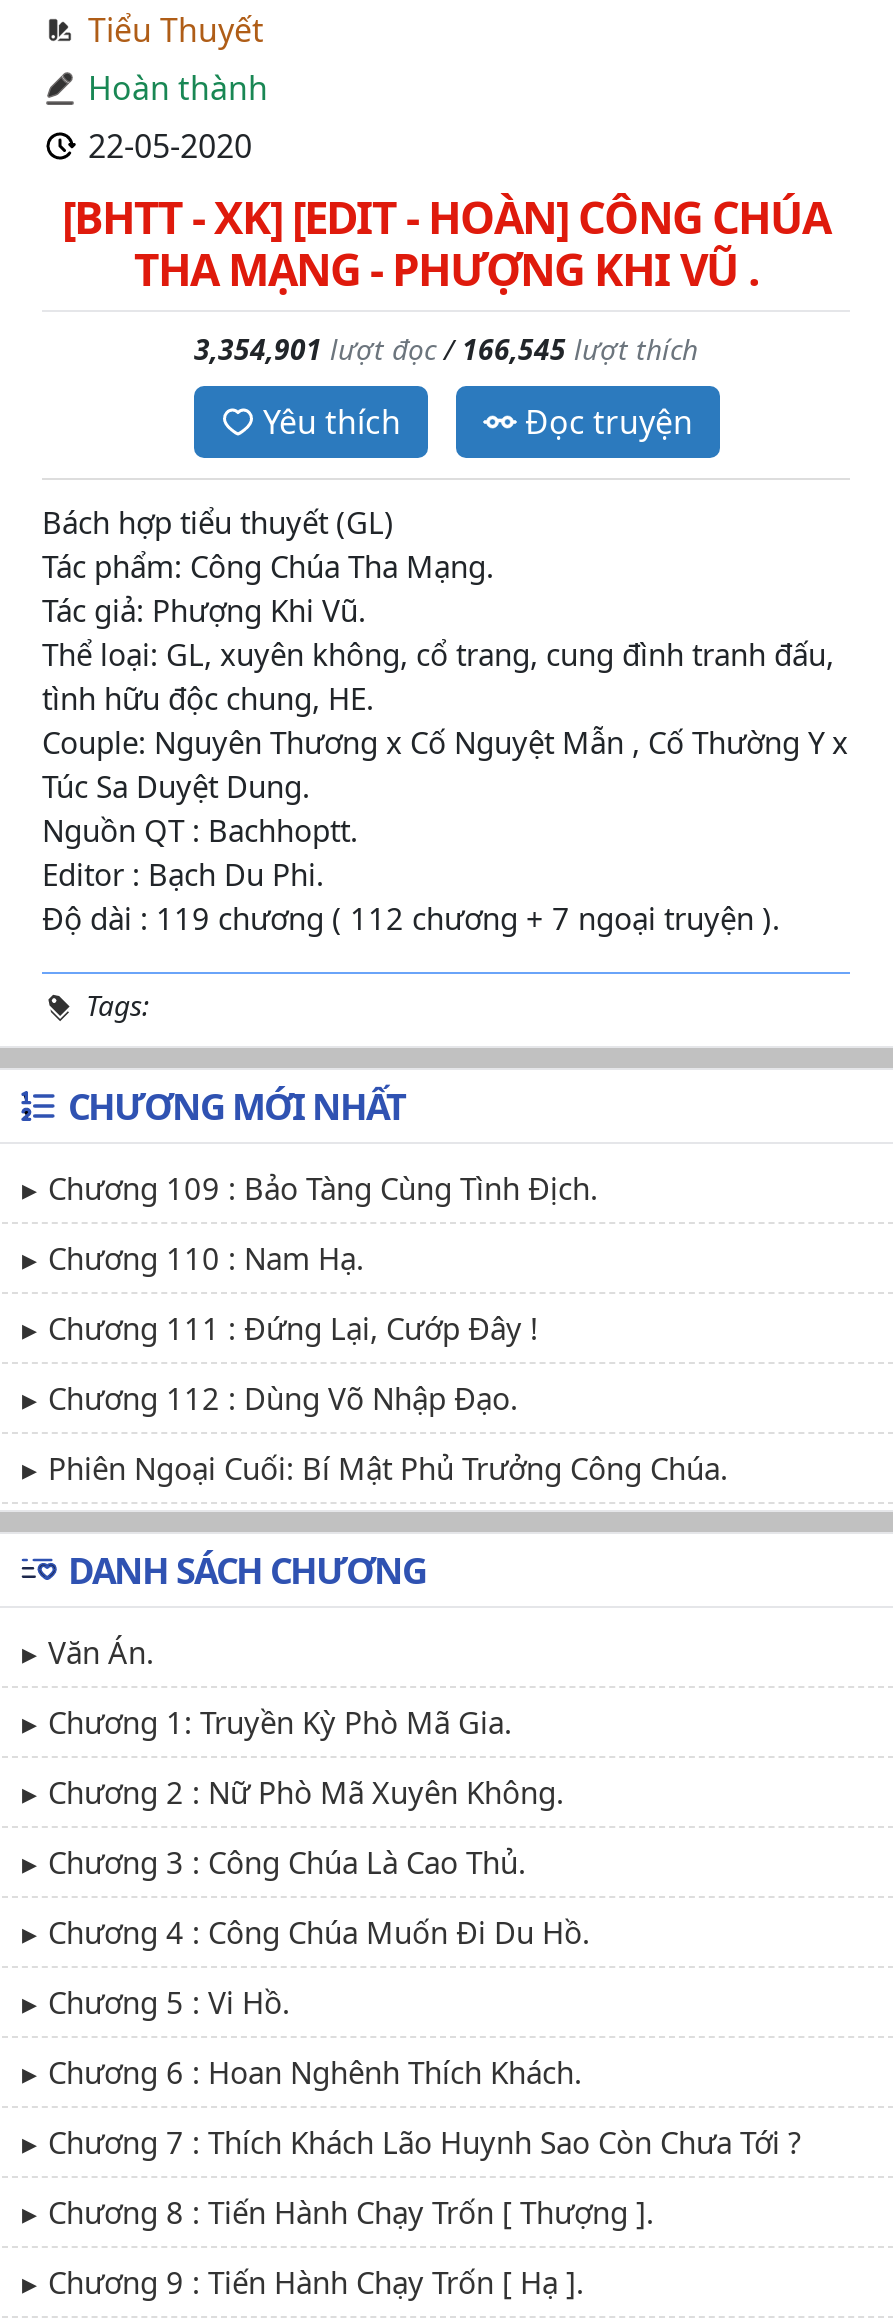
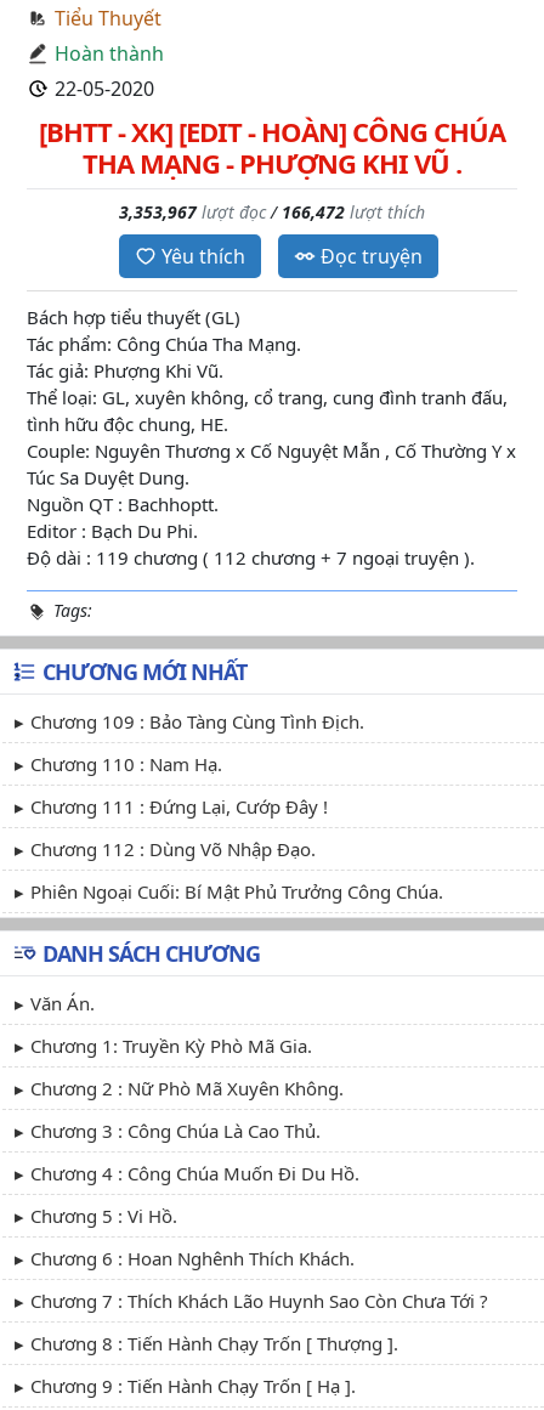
[194,330,698,368] 3,354,901 lượt đọc/ 166,545 lượt thích -> [119,200,425,223] 3,353,967 lượt đọc/ 166,472 lượt thích

